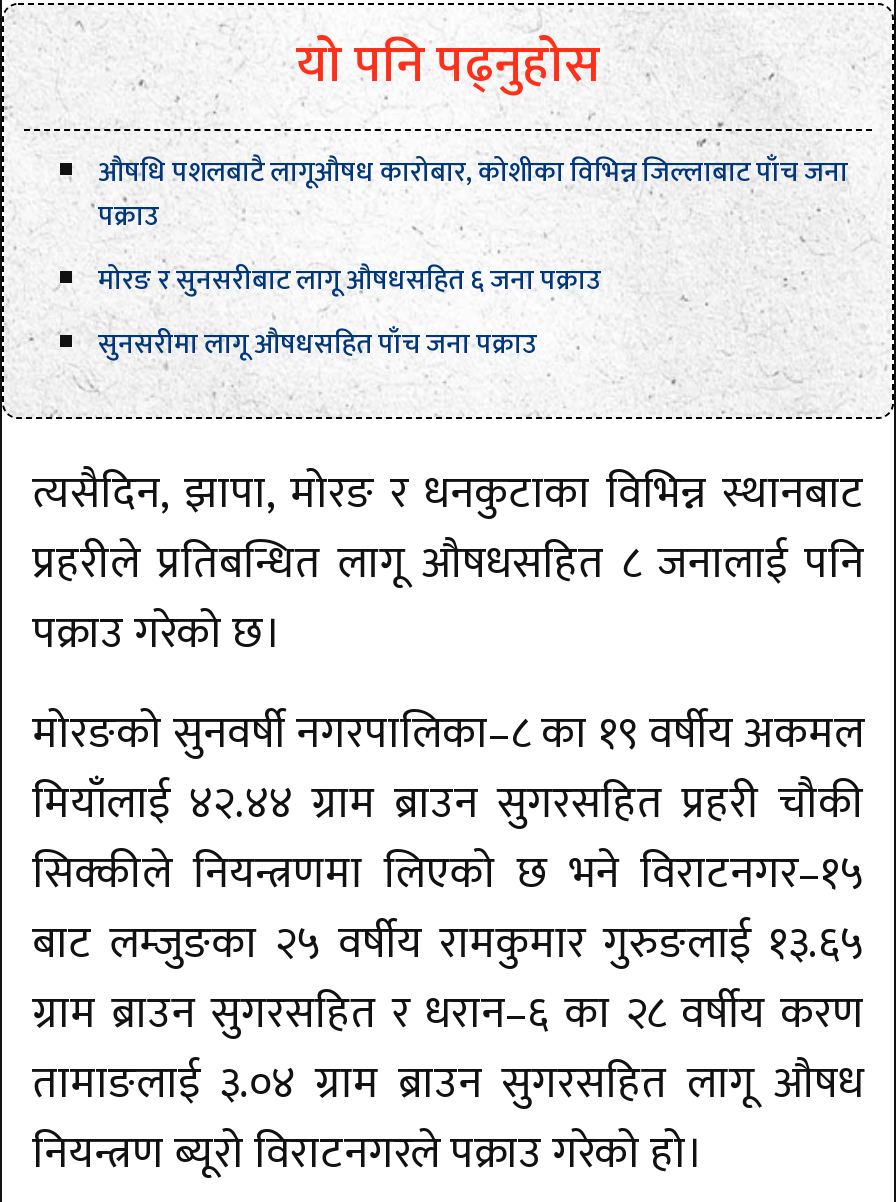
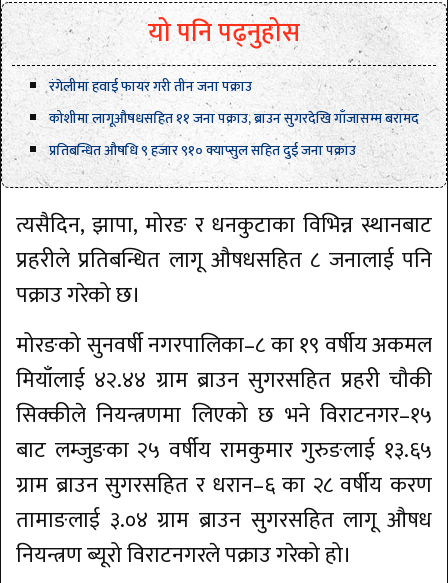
[98,148,848,366] औषधि पशलबाटै लागूऔषध कारोबार, कोशीका विभिन्न जिल्लाबाट पाँच जना | पक्राउ | मोरङ र सुनसरीबाट लागू औषधसहित ६ जना पक्राउ | सुनसरीमा लागू औषधसहित पाँच जना पक्राउ -> [49,75,419,162] रंगेलीमा हवाई फायर गरी तीन जना पक्राउ | कोशीमा लागूऔषधसहित ११ जना पक्राउ, ब्राउन सुगरदेखि गाँजासम्म बरामद | प्रतिबन्धित औषधि ९ हजार ९१० क्याप्सुल सहित दुई जना पक्राउ

